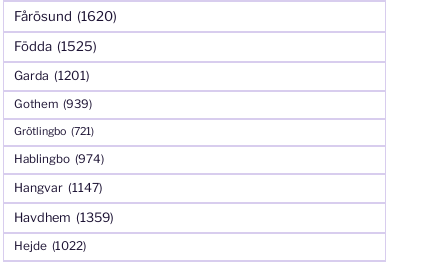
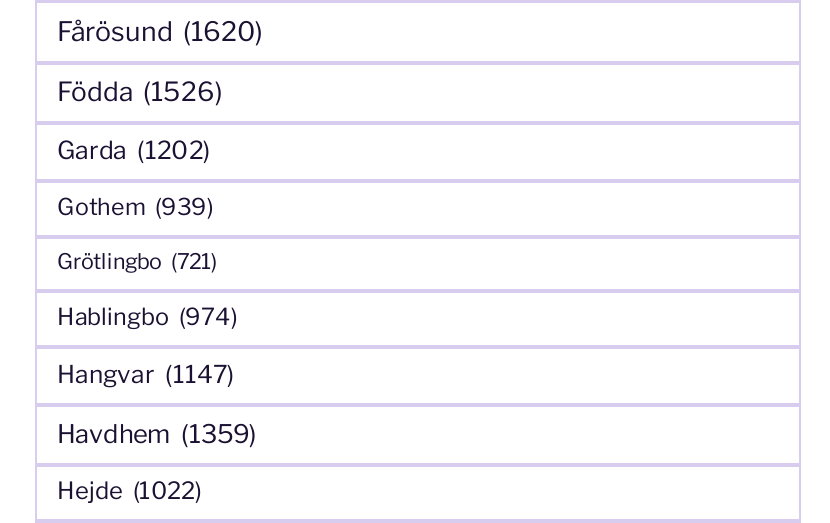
[14,38,97,54] Födda (1525) -> [57,74,223,106] Födda (1526)
[14,68,90,83] Garda (1201) -> [57,134,211,164] Garda (1202)

